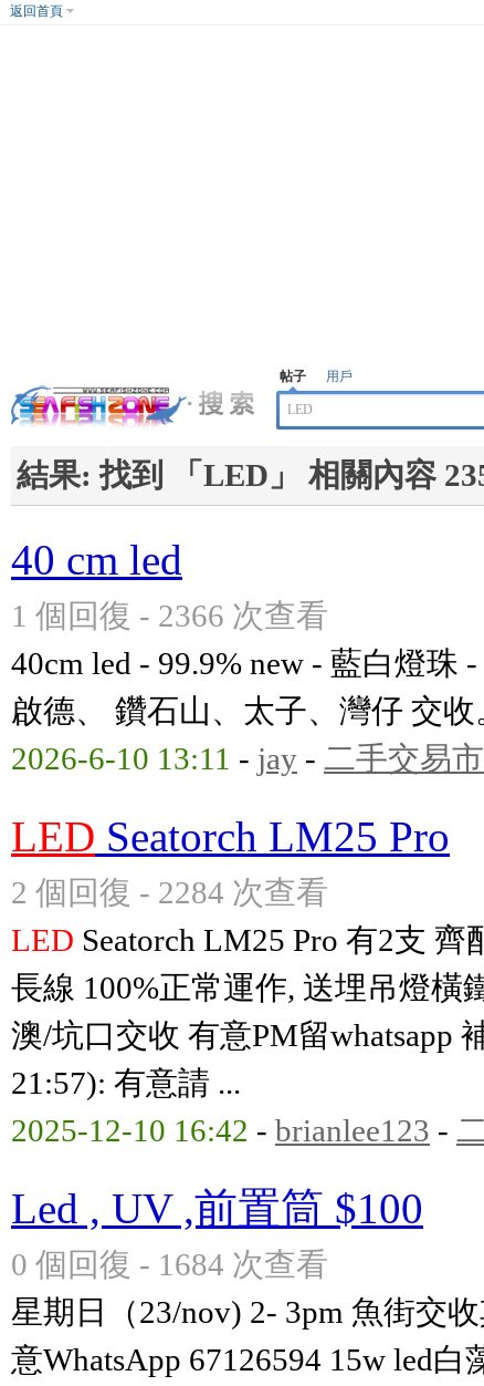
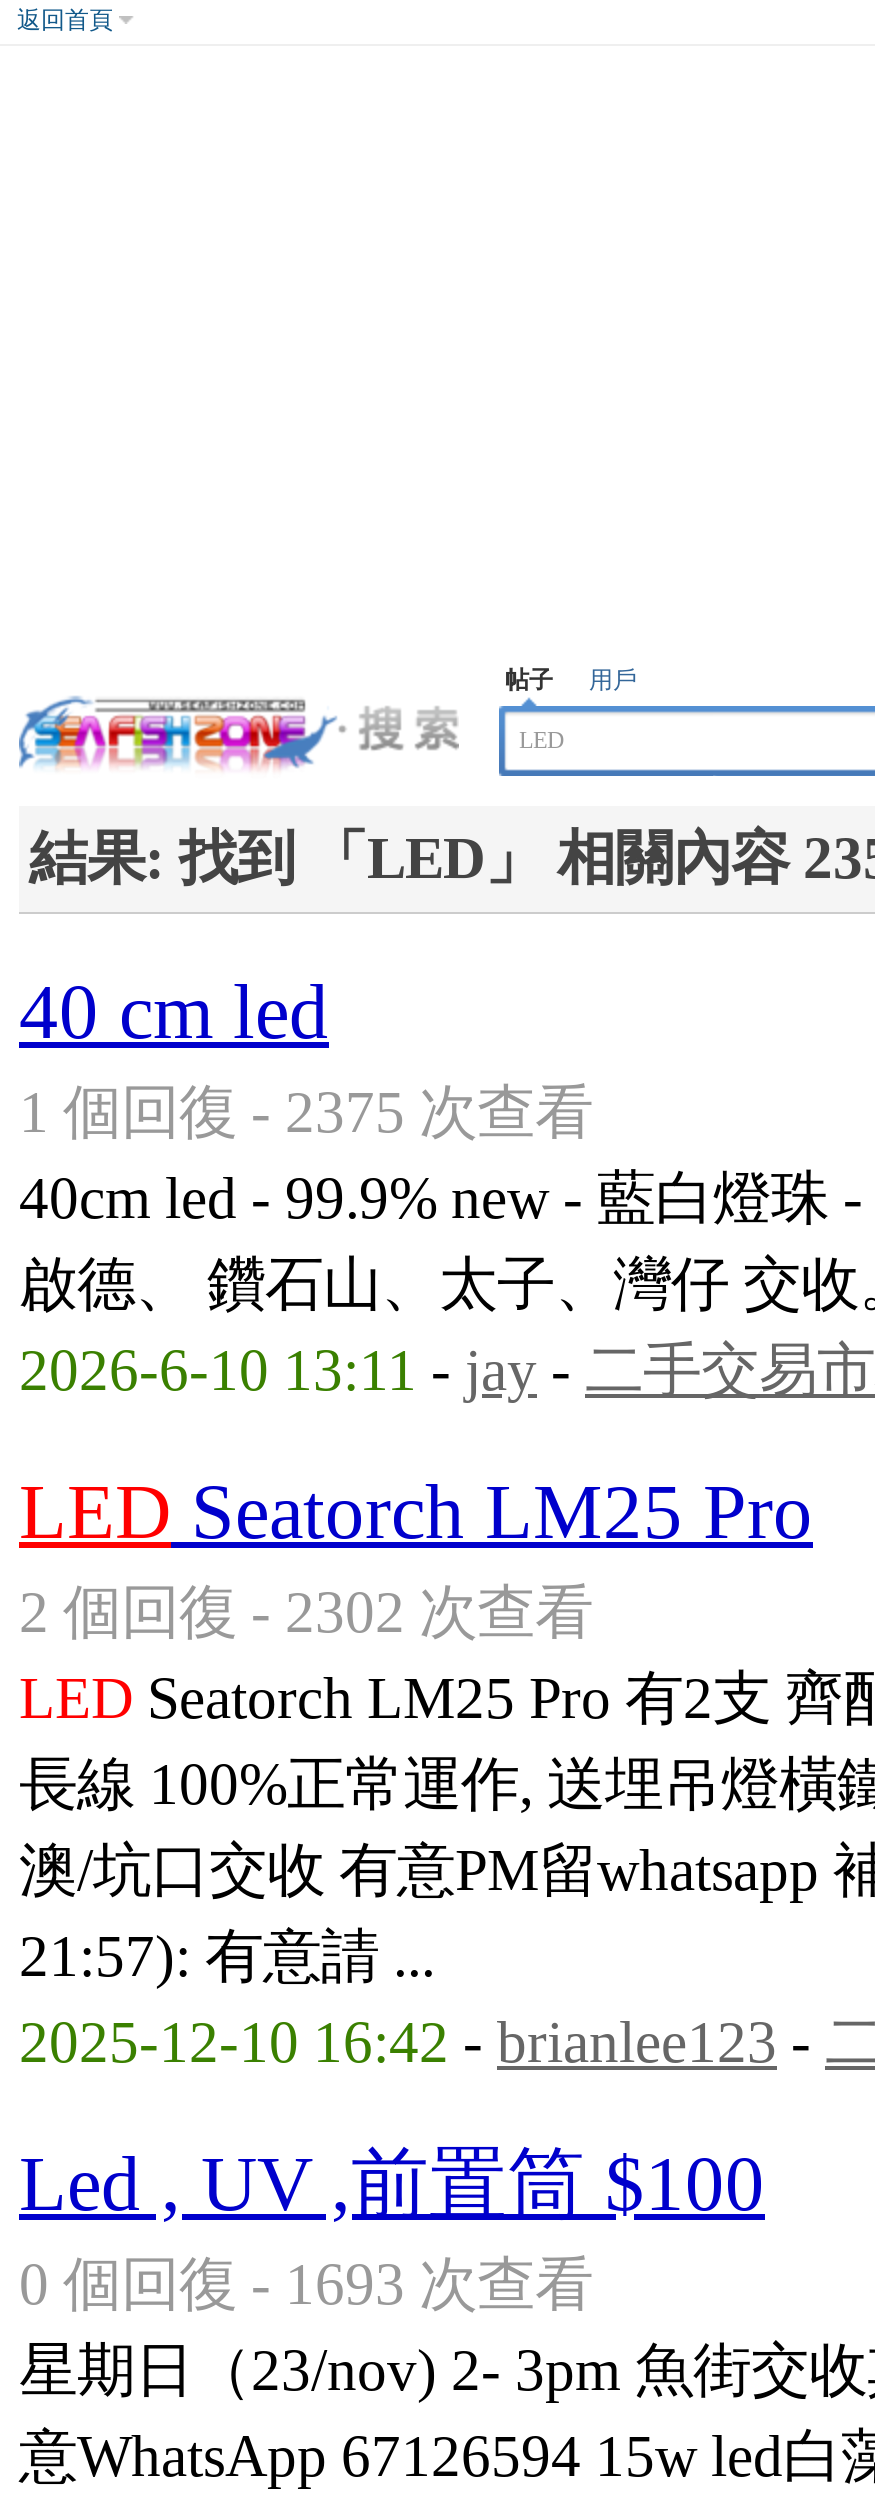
[11,598,328,633] 1 個回復 - 2366 次查看 -> [19,1080,593,1144] 1 個回復 - 2375 次查看
[11,875,328,910] 2 個回復 - 2284 次查看 -> [19,1580,593,1644] 2 個回復 - 2302 次查看
[11,1247,328,1282] 0 個回復 - 1684 次查看 -> [19,2252,593,2316] 0 個回復 - 1693 次查看

